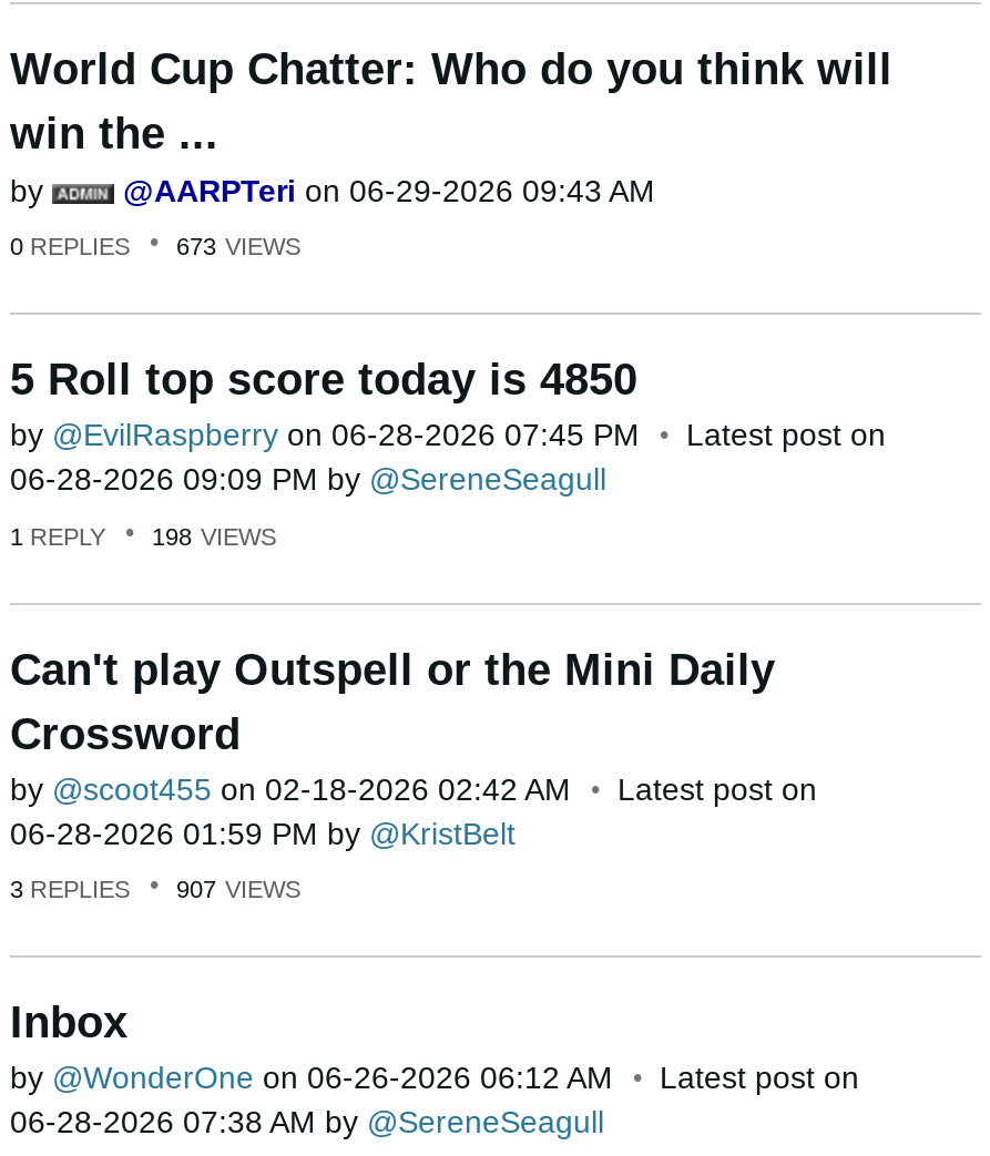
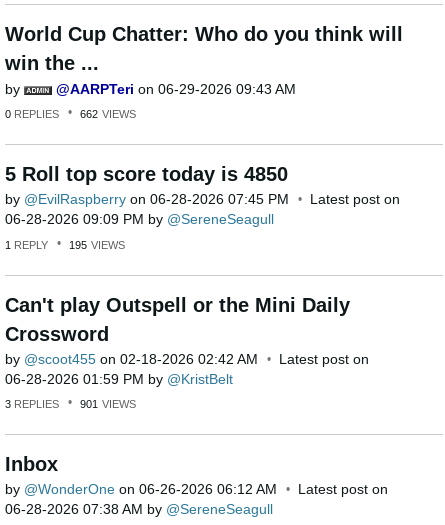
[10,233,300,260] 0 REPLIES 673 VIEWS -> [5,108,136,120] 0 REPLIES 662 VIEWS
[10,522,276,549] 1 REPLY 198 VIEWS -> [5,239,125,251] 1 REPLY 195 VIEWS
[10,876,300,903] 3 REPLIES 907 VIEWS -> [5,398,136,410] 3 REPLIES 901 VIEWS

